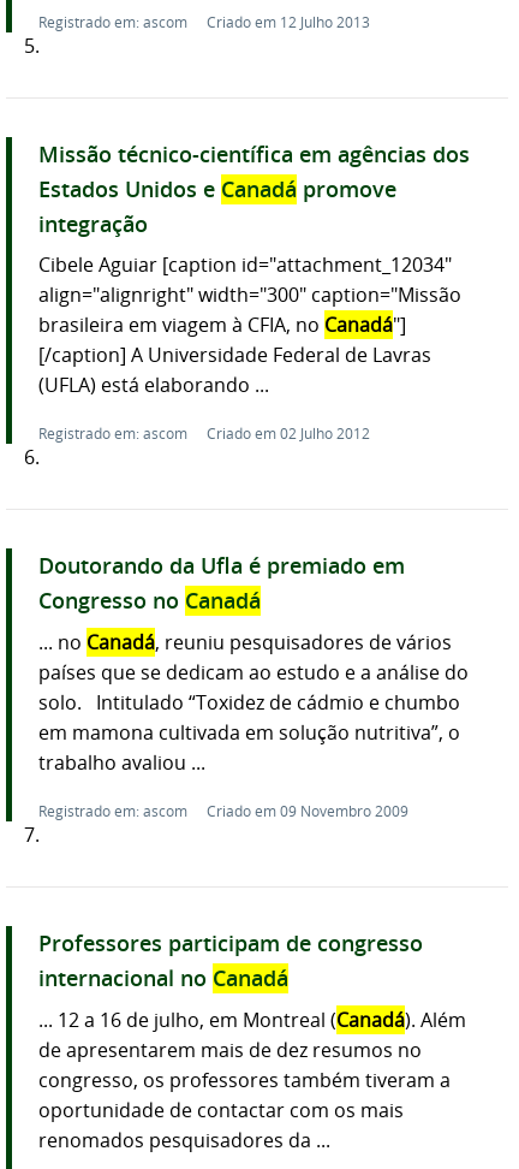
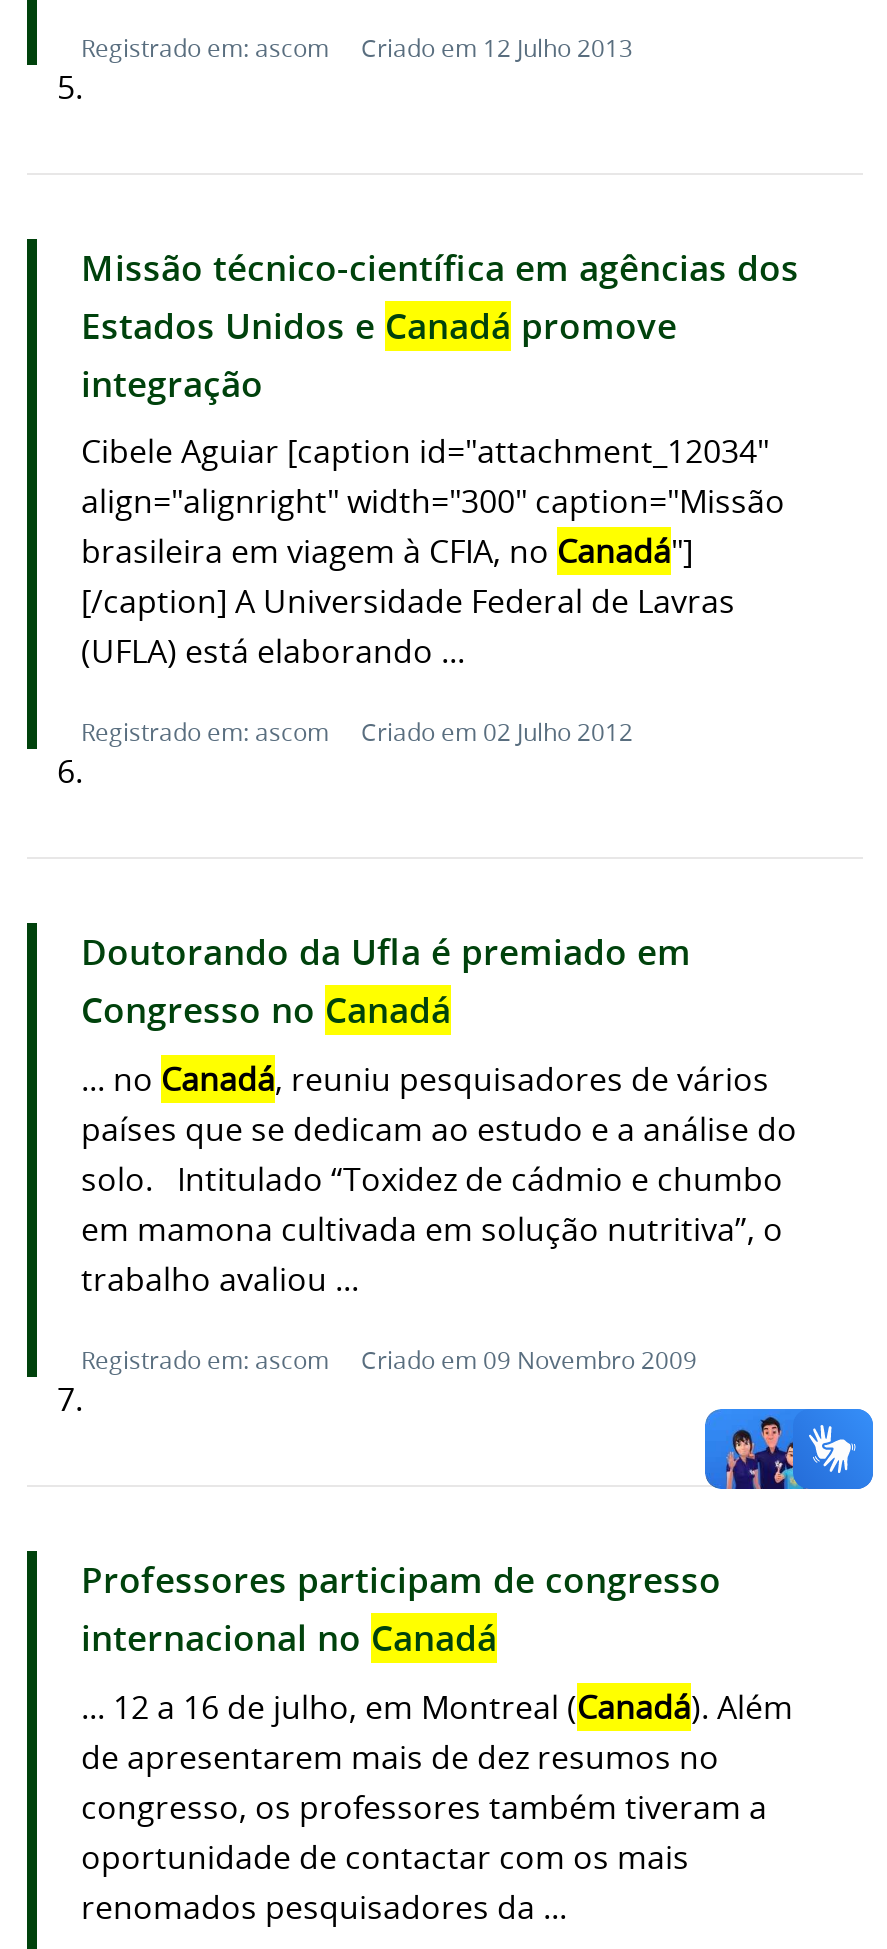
none -> [703,1407,875,1491] [image]

